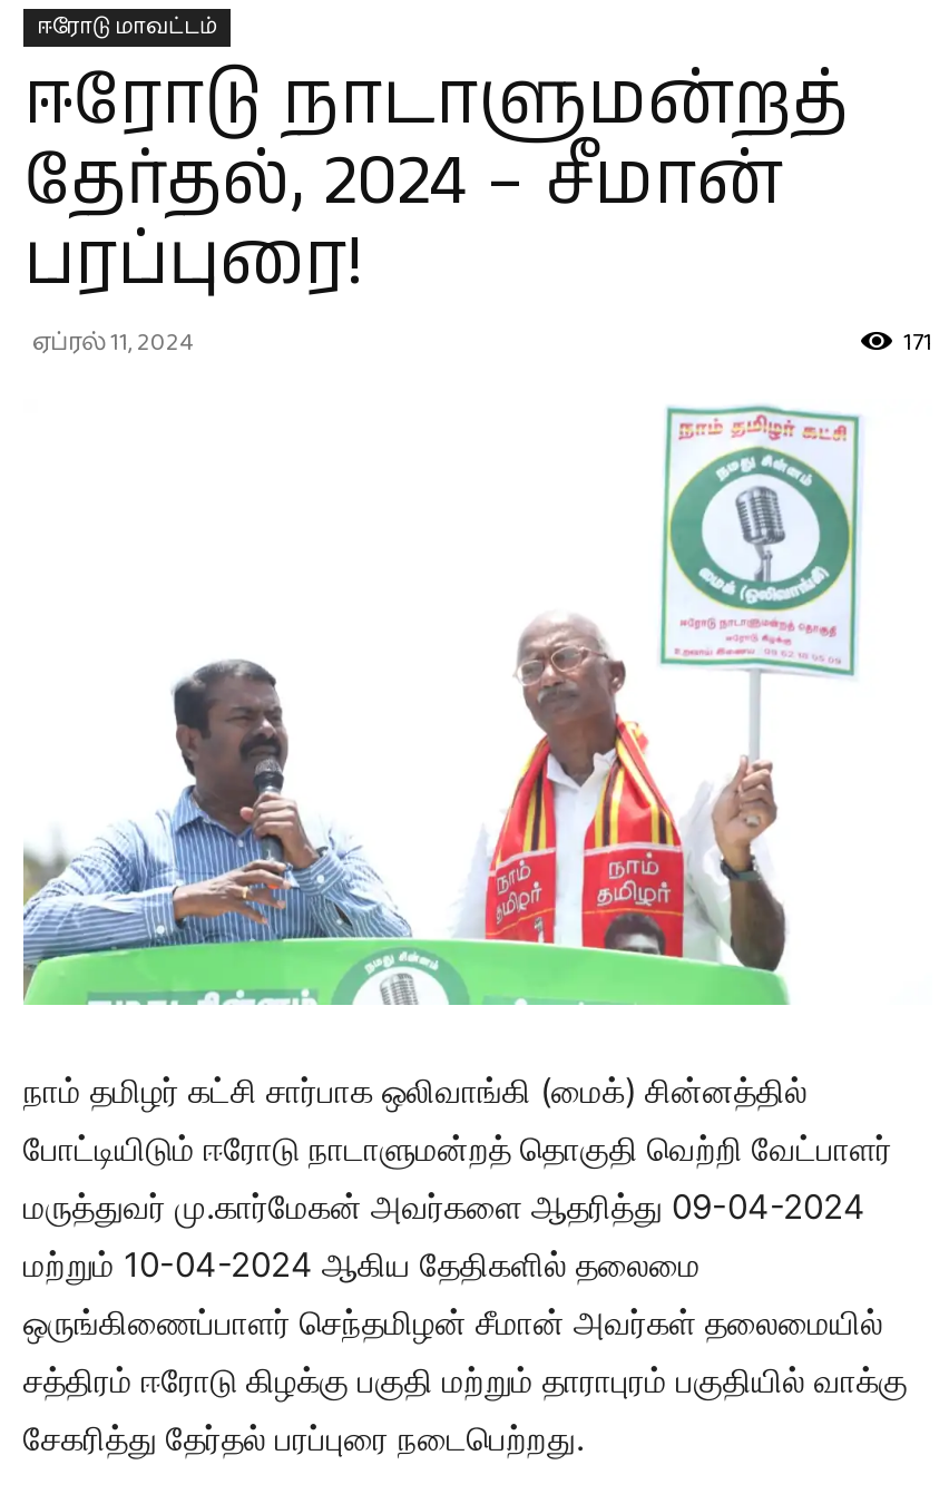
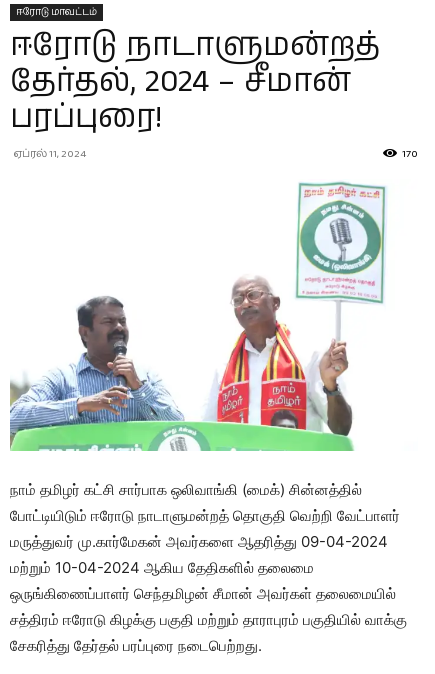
[903,323,932,361] 171 -> [402,145,418,162] 170

